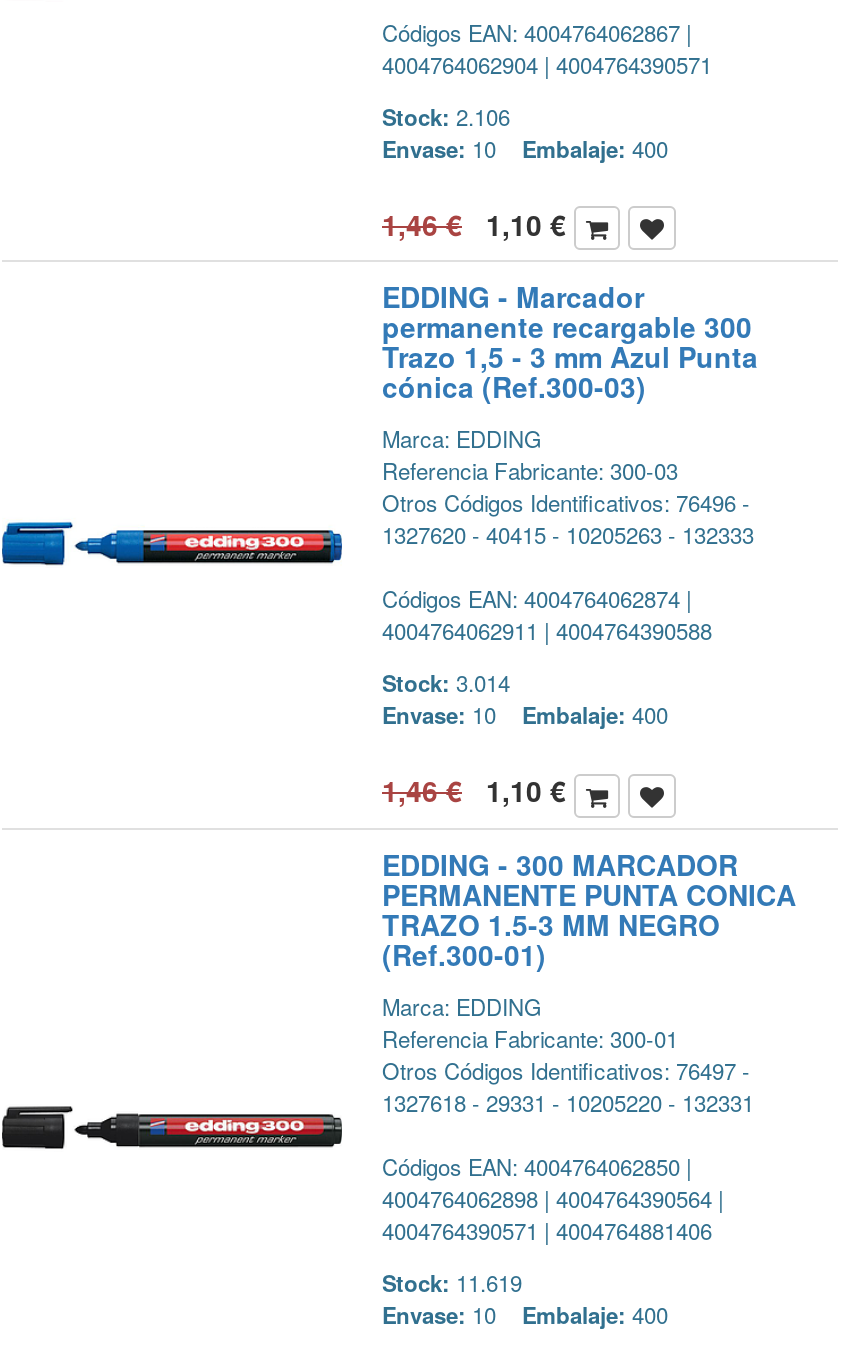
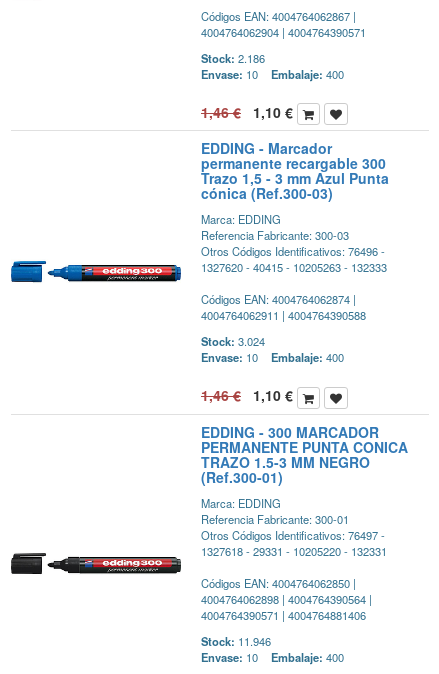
[382,100,510,132] Stock: 2.106 -> [201,50,265,66] Stock: 2.186
[382,667,510,699] Stock: 3.014 -> [201,333,265,349] Stock: 3.024
[382,1265,522,1297] Stock: 11.619 -> [201,633,271,649] Stock: 11.946

